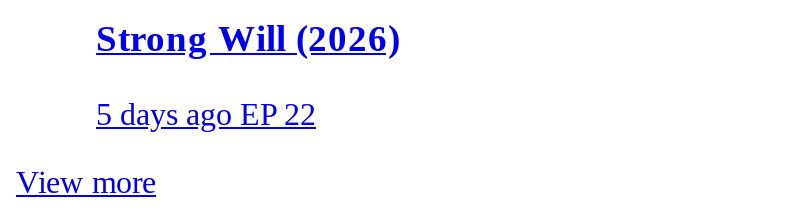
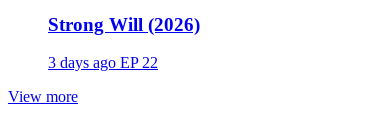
[96,97,316,131] 5 days ago EP 22 -> [48,54,158,71] 3 days ago EP 22

